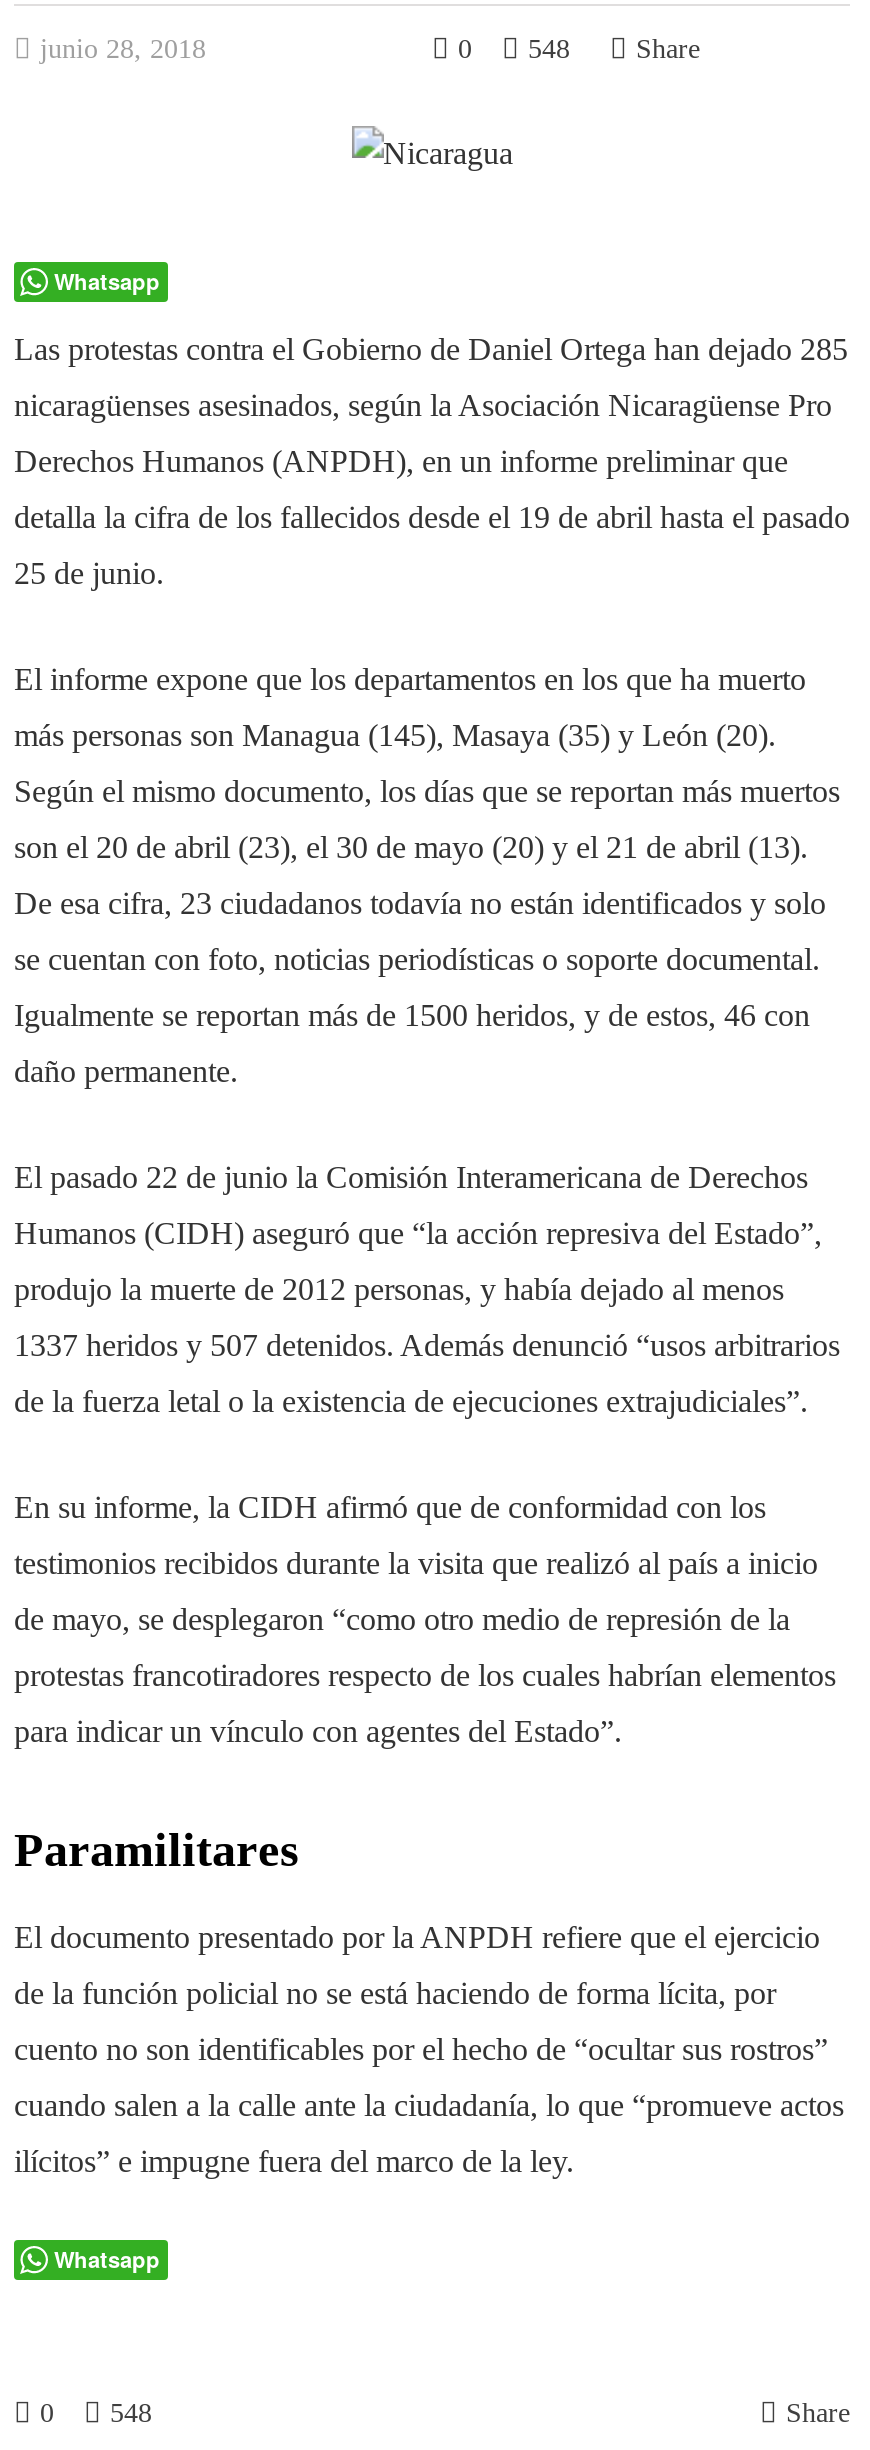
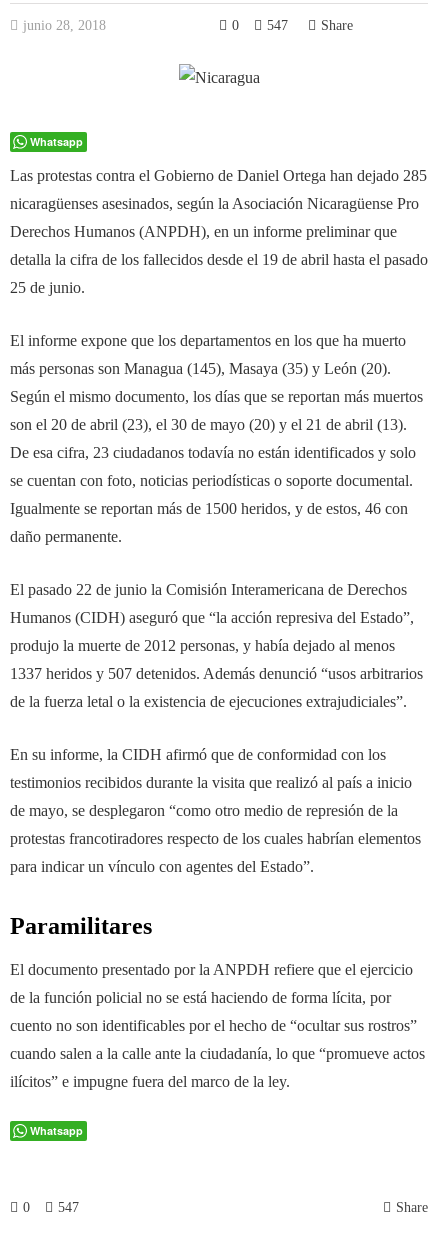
[458,34,570,64] 0 548 -> [232,18,288,33] 0 547
[40,2399,152,2429] 0 548 -> [23,1200,79,1215] 0 547

